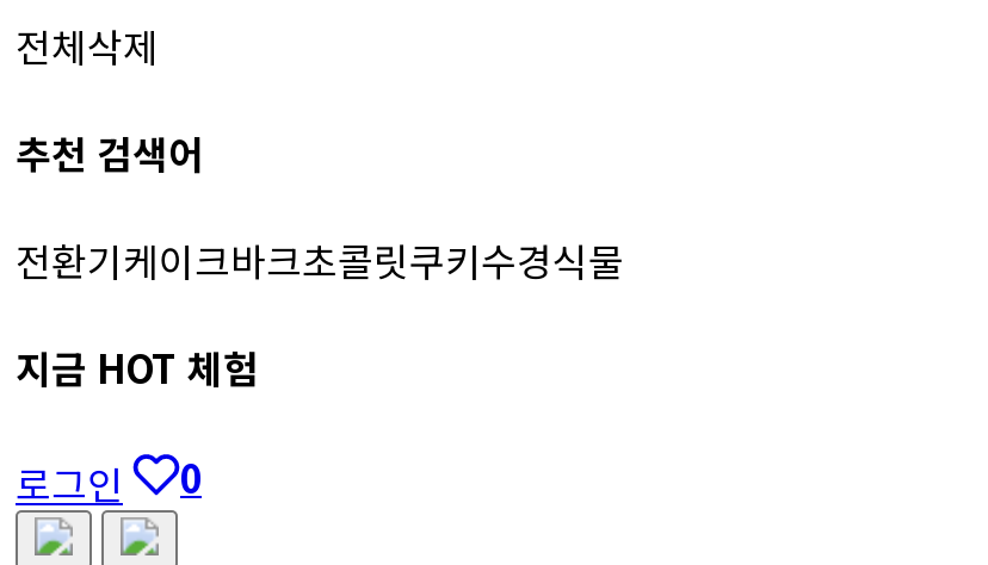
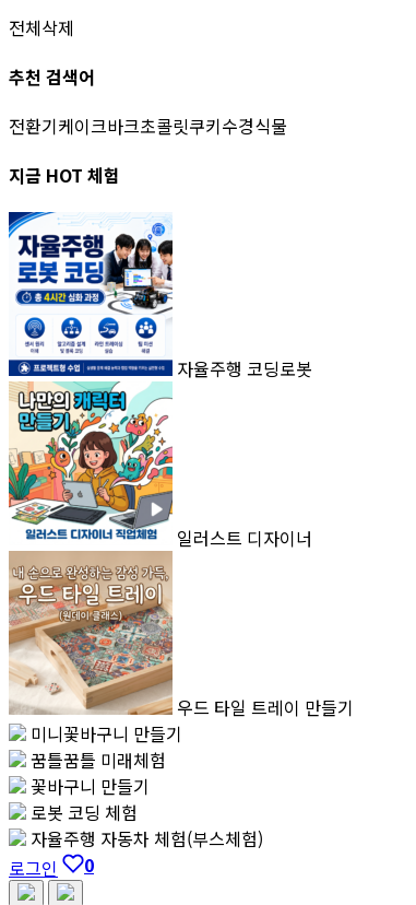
none -> [8,211,312,541] [image] | 자율주행 코딩로봇
none -> [9,550,354,851] [image] | 우드 타일 트레이 만들기 | 미니꽃바구니 만들기 | 꿈틀꿈틀 미래체험 | 꽃바구니 만들기 | 로봇 코딩 체험 | 자율주행 자동차 체험(부스체험)
none -> [177,524,312,550] 일러스트 디자이너

